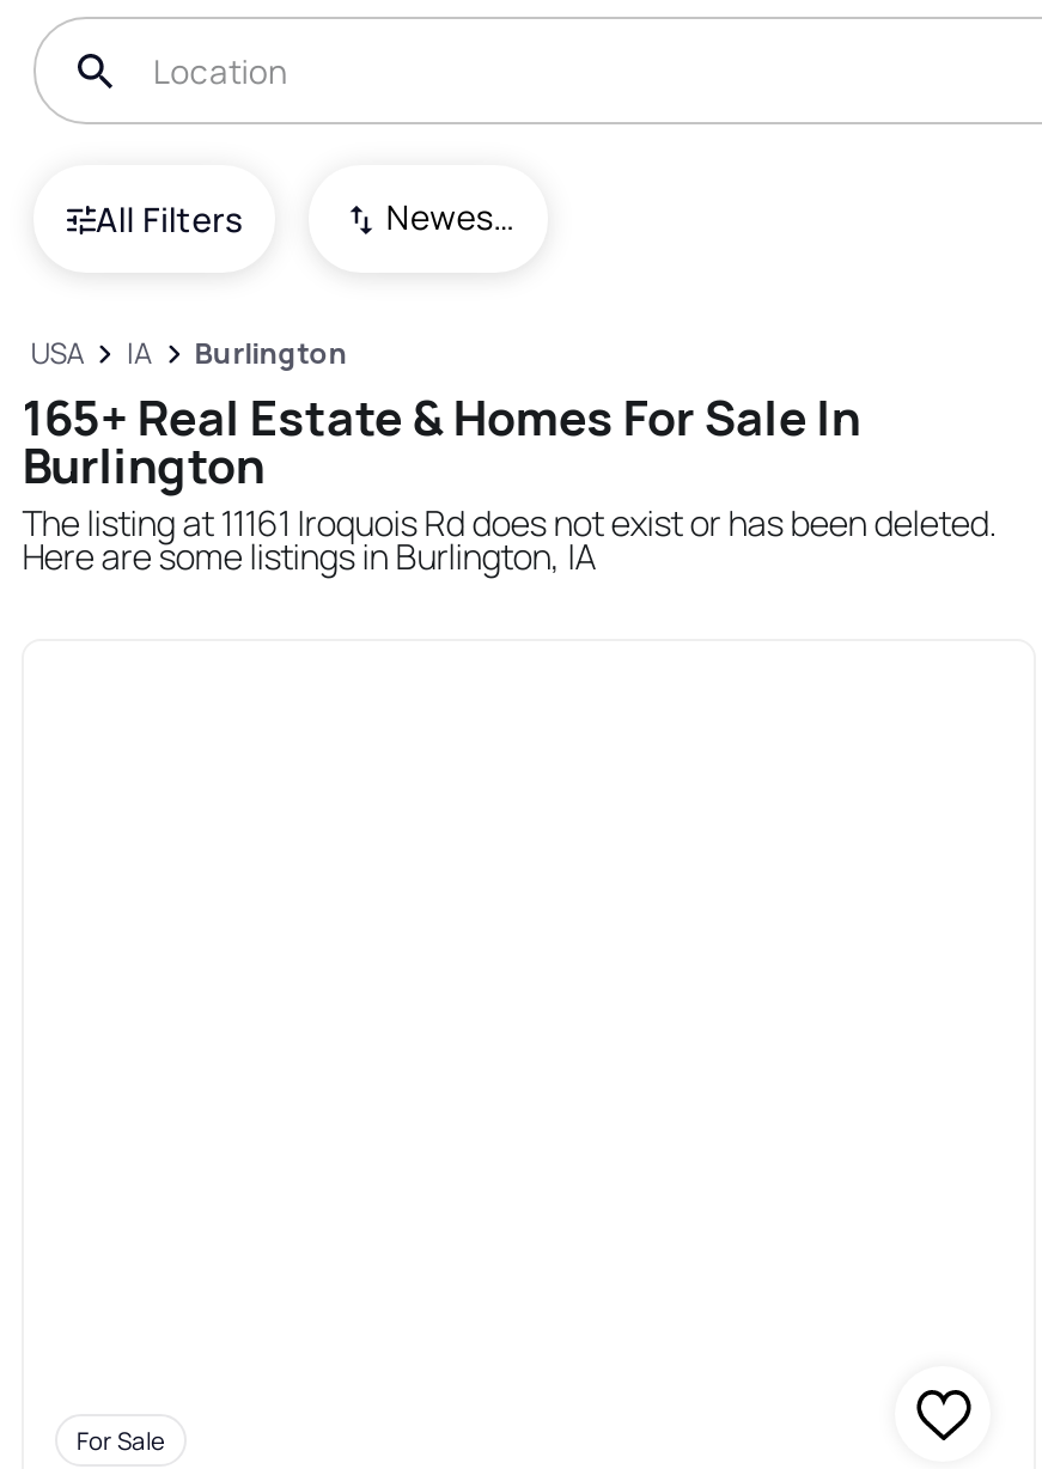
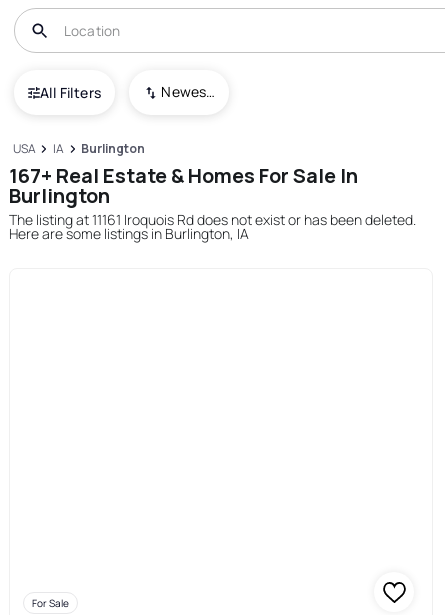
[22,385,859,449] 165+ Real Estate & Homes For Sale In -> [9,162,358,189] 167+ Real Estate & Homes For Sale In

